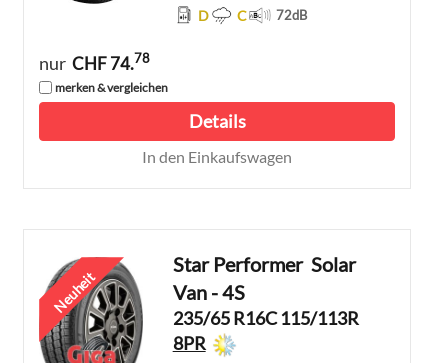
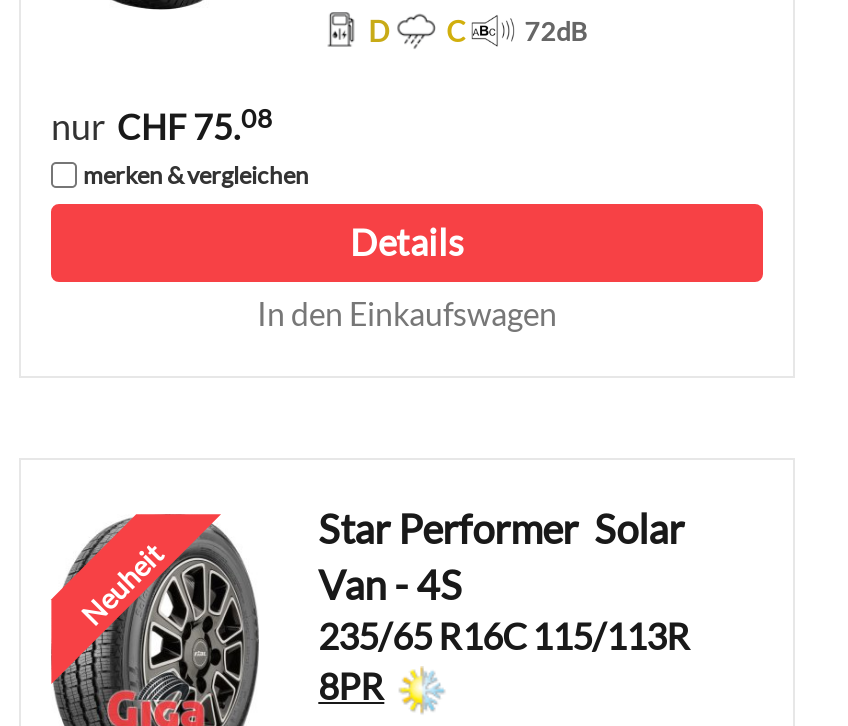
[39,50,150,74] nur CHF 74.78 -> [51,101,273,148] nur CHF 75.08

